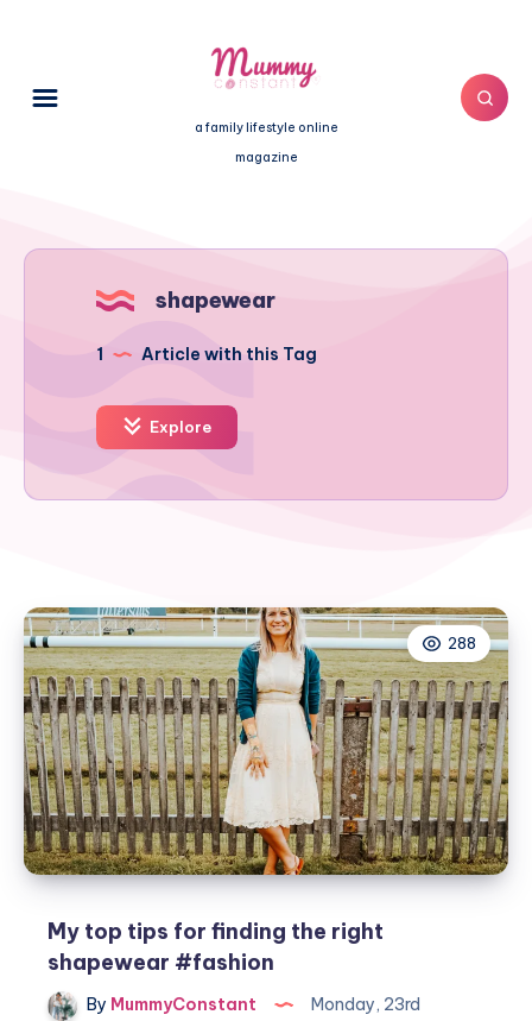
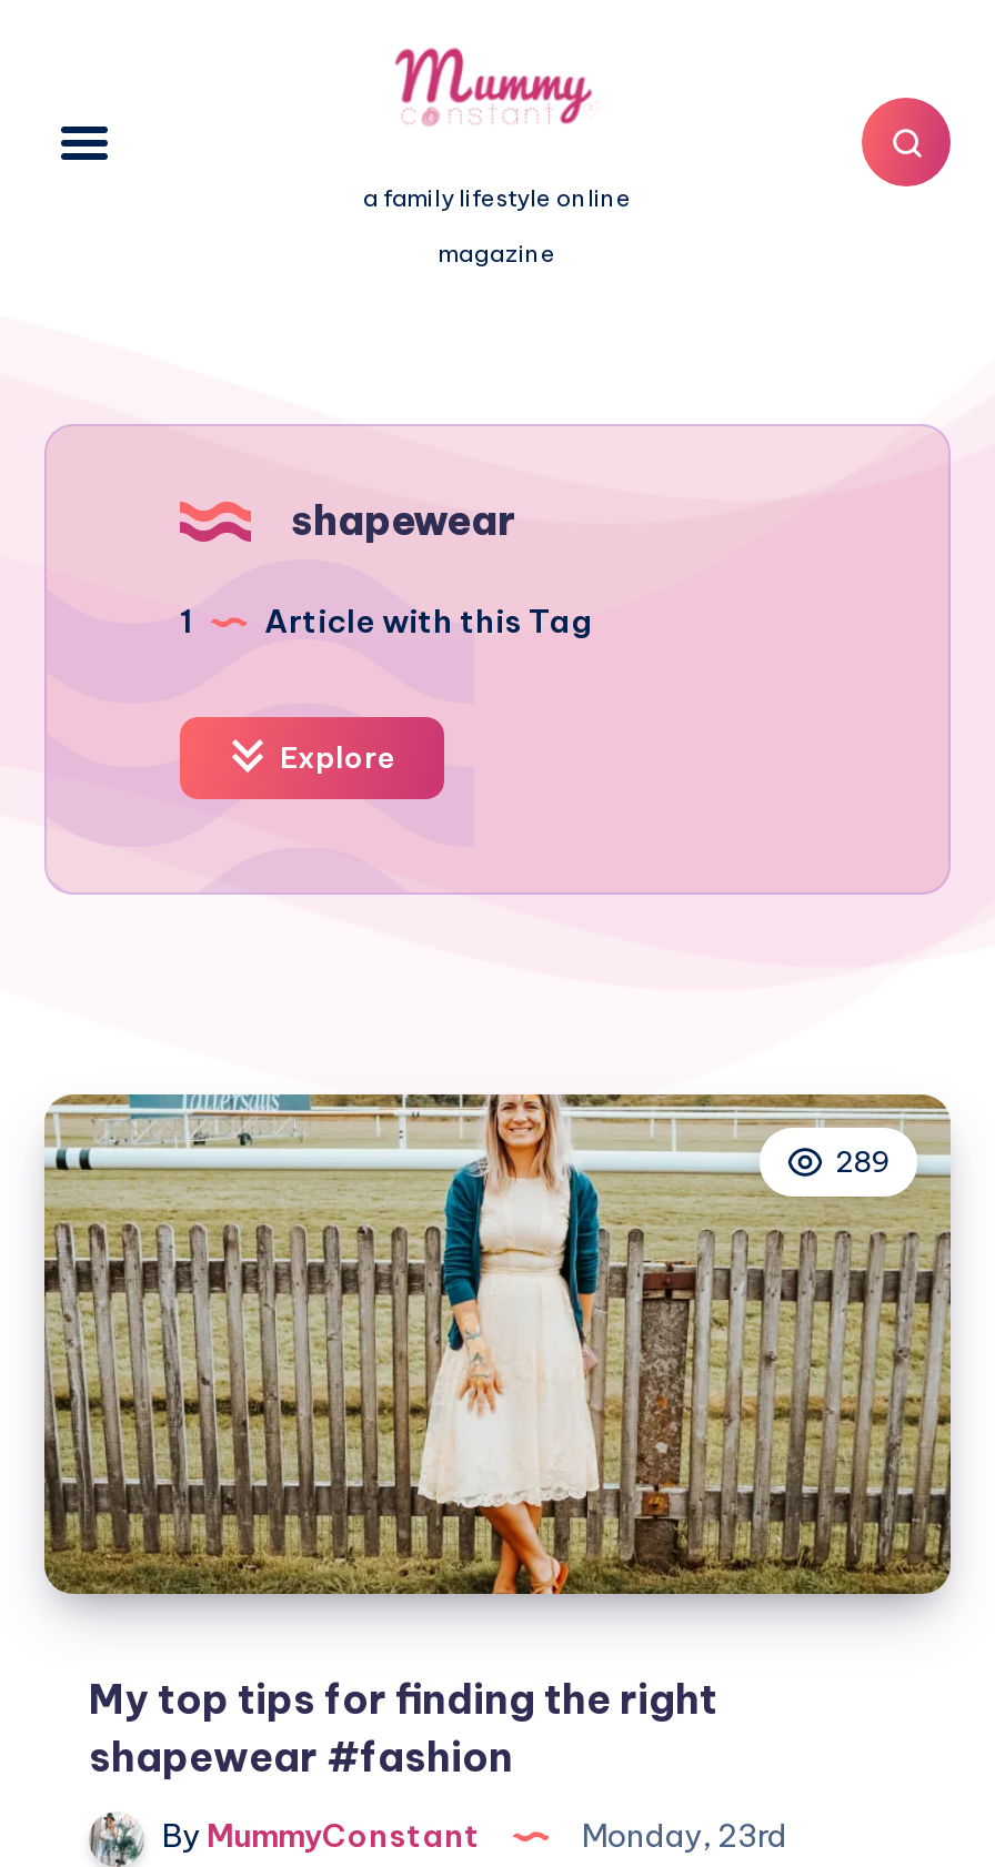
[444,634,476,653] 288 -> [828,1144,891,1179] 289

